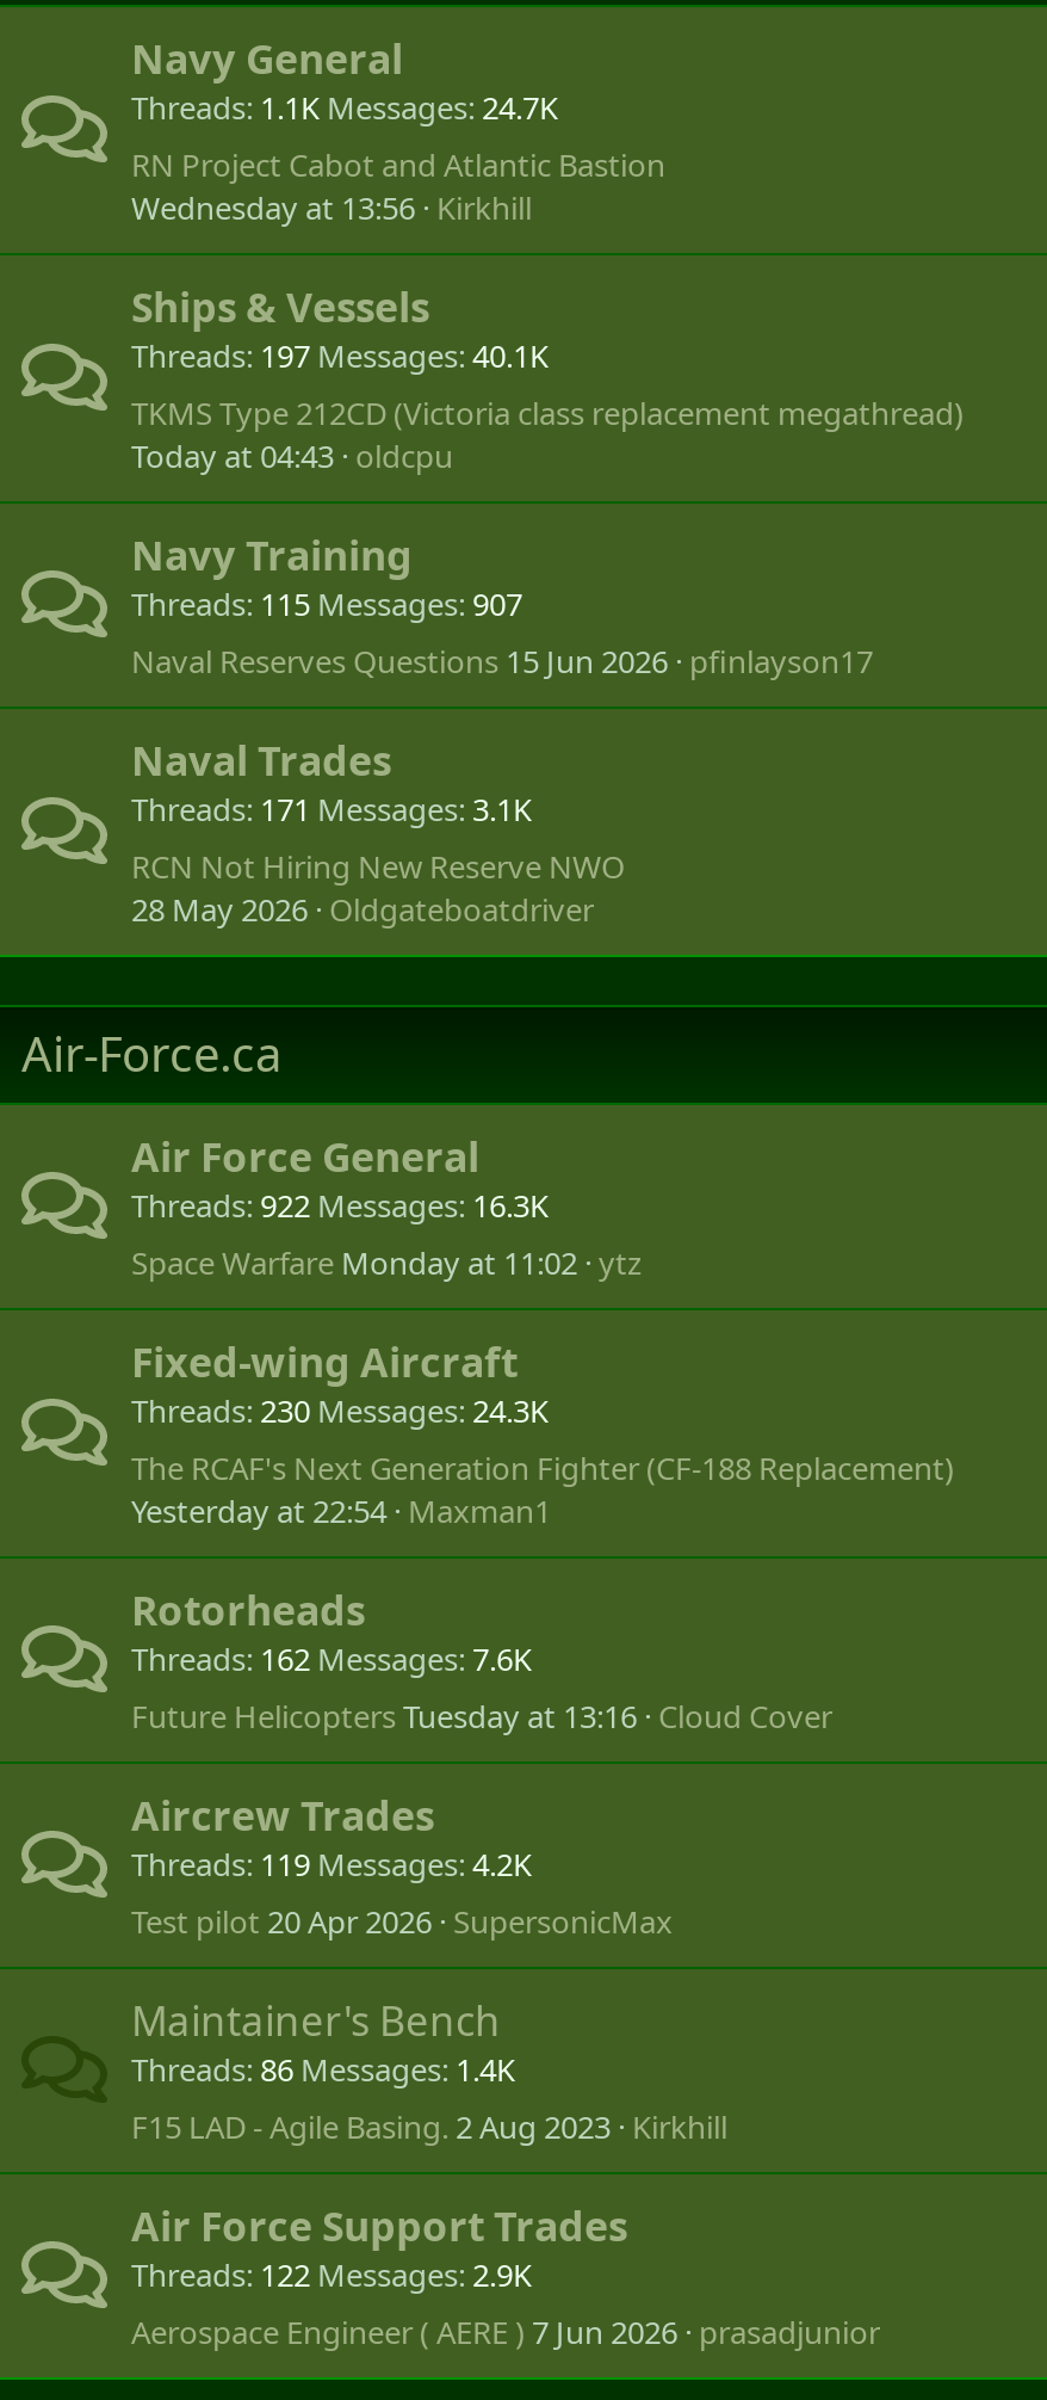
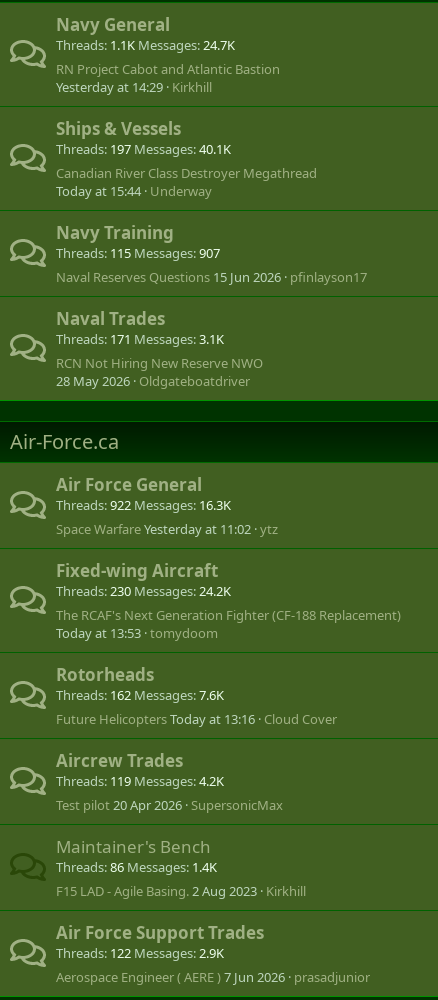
[131,186,532,229] Wednesday at 13:56 Kirkhill -> [56,78,212,96] Yesterday at 14:29 Kirkhill
[131,391,964,477] TKMS Type 212CD (Victoria class replacement megathread) | Today at 04:43 oldcpu -> [56,164,317,200] Canadian River Class Destroyer Megathread | Today at 15:44 Underway
[131,1241,642,1284] Space Warfare Monday at 11:02 ytz -> [56,520,278,538] Space Warfare Yesterday at 11:02 ytz
[131,1389,549,1432] Threads 230 Messages 24.3K -> [56,582,231,600] Threads 230 Messages 24.2K
[131,1489,551,1532] Yesterday at 22:54 Maxman1 -> [56,624,218,642] Today at 13:53 tomydoom
[131,1695,832,1738] Future Helicopters Tuesday at 13:16 Cloud Cover -> [56,710,337,728] Future Helicopters Today at 13:16 Cloud Cover

